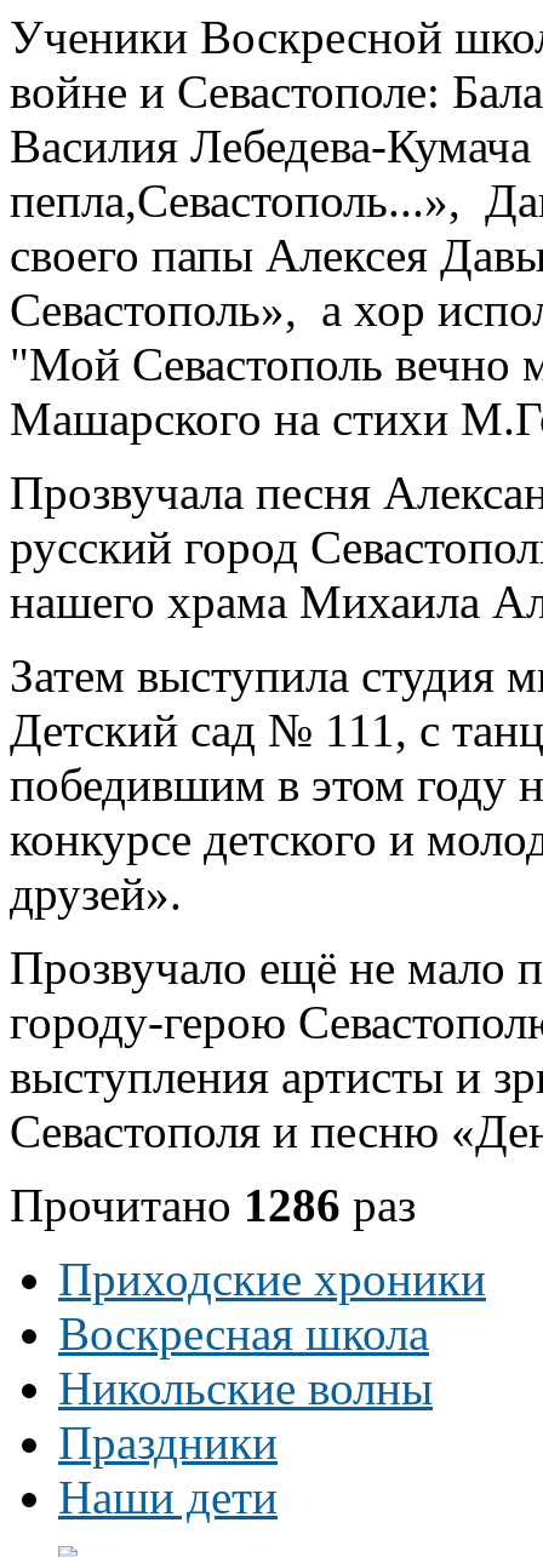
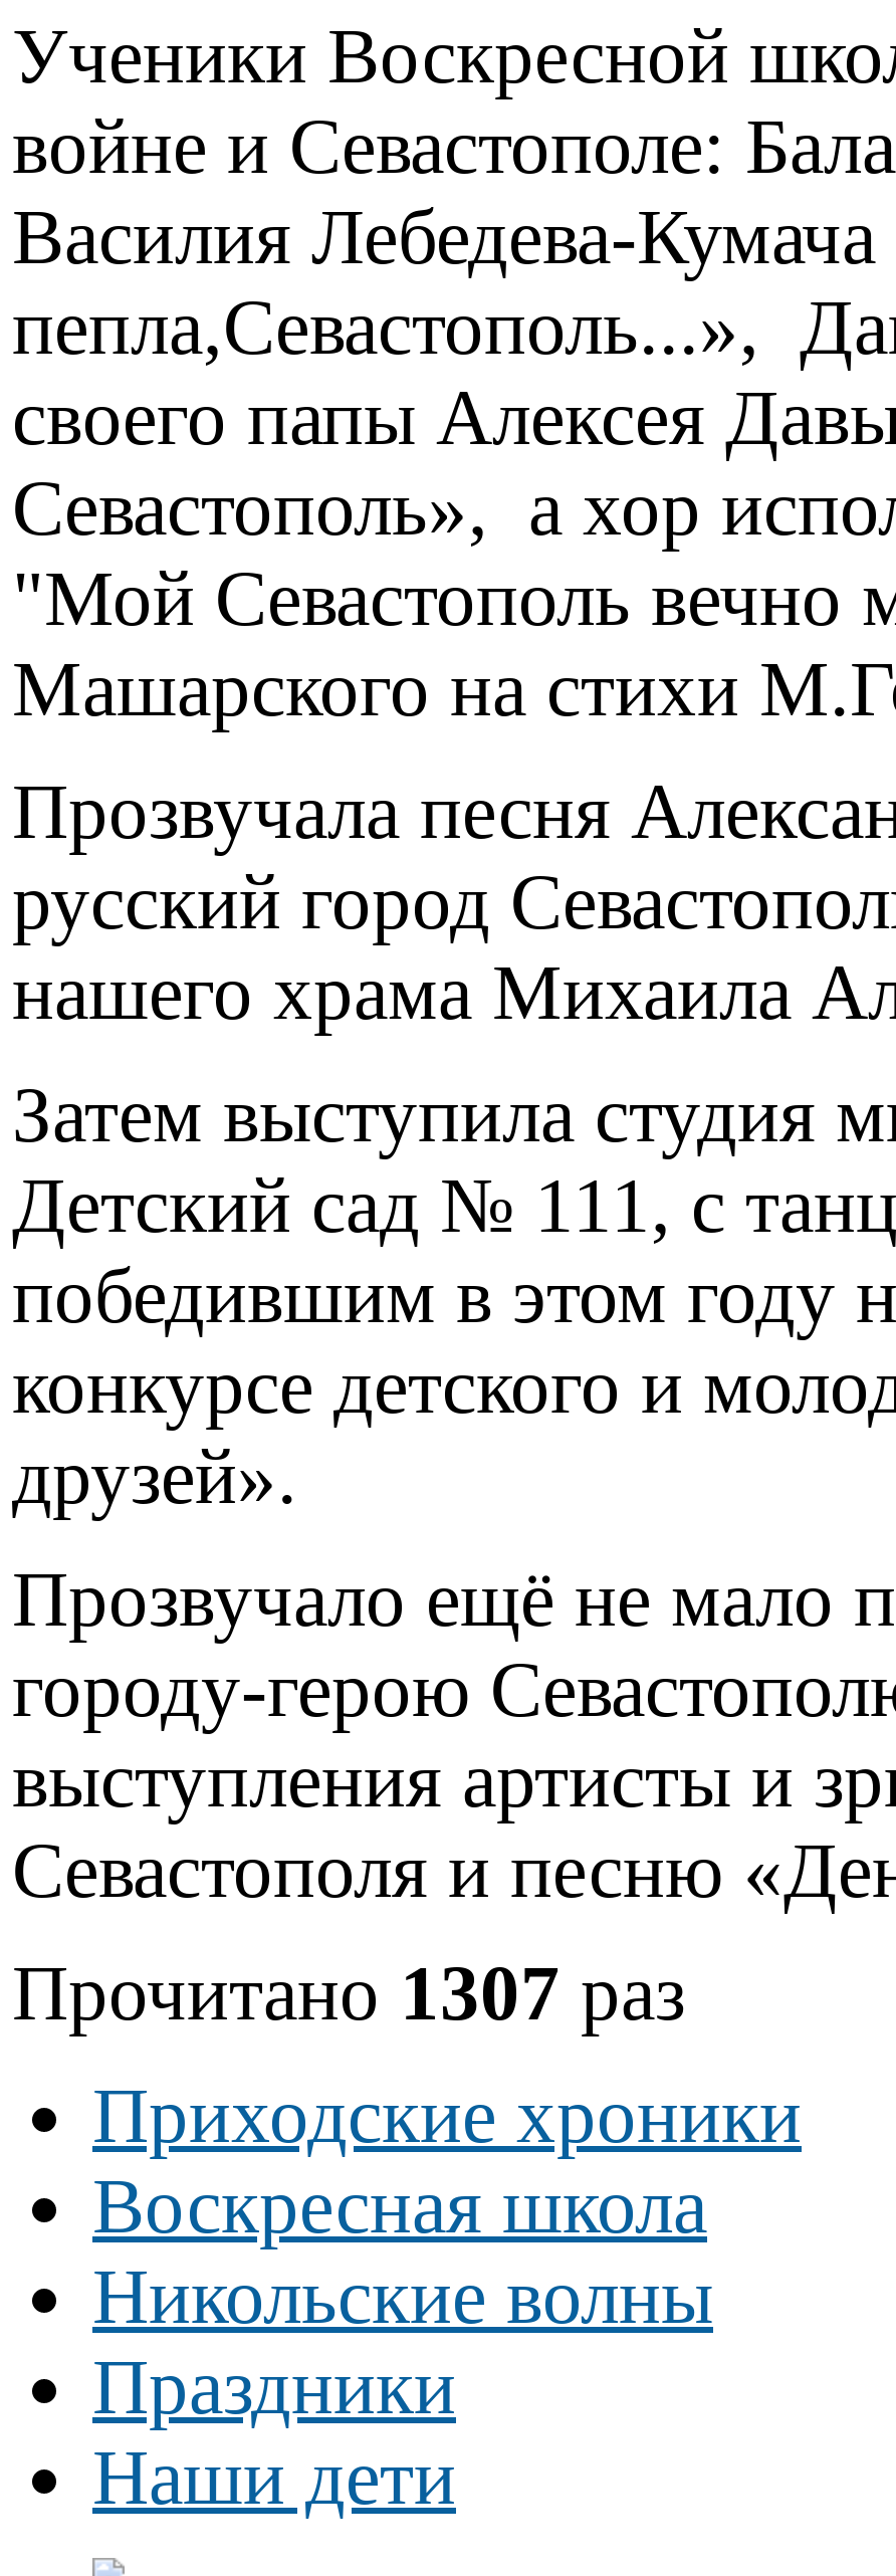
[10,1179,416,1231] Прочитано 1286 раз -> [12,1948,685,2035] Прочитано 1307 раз

